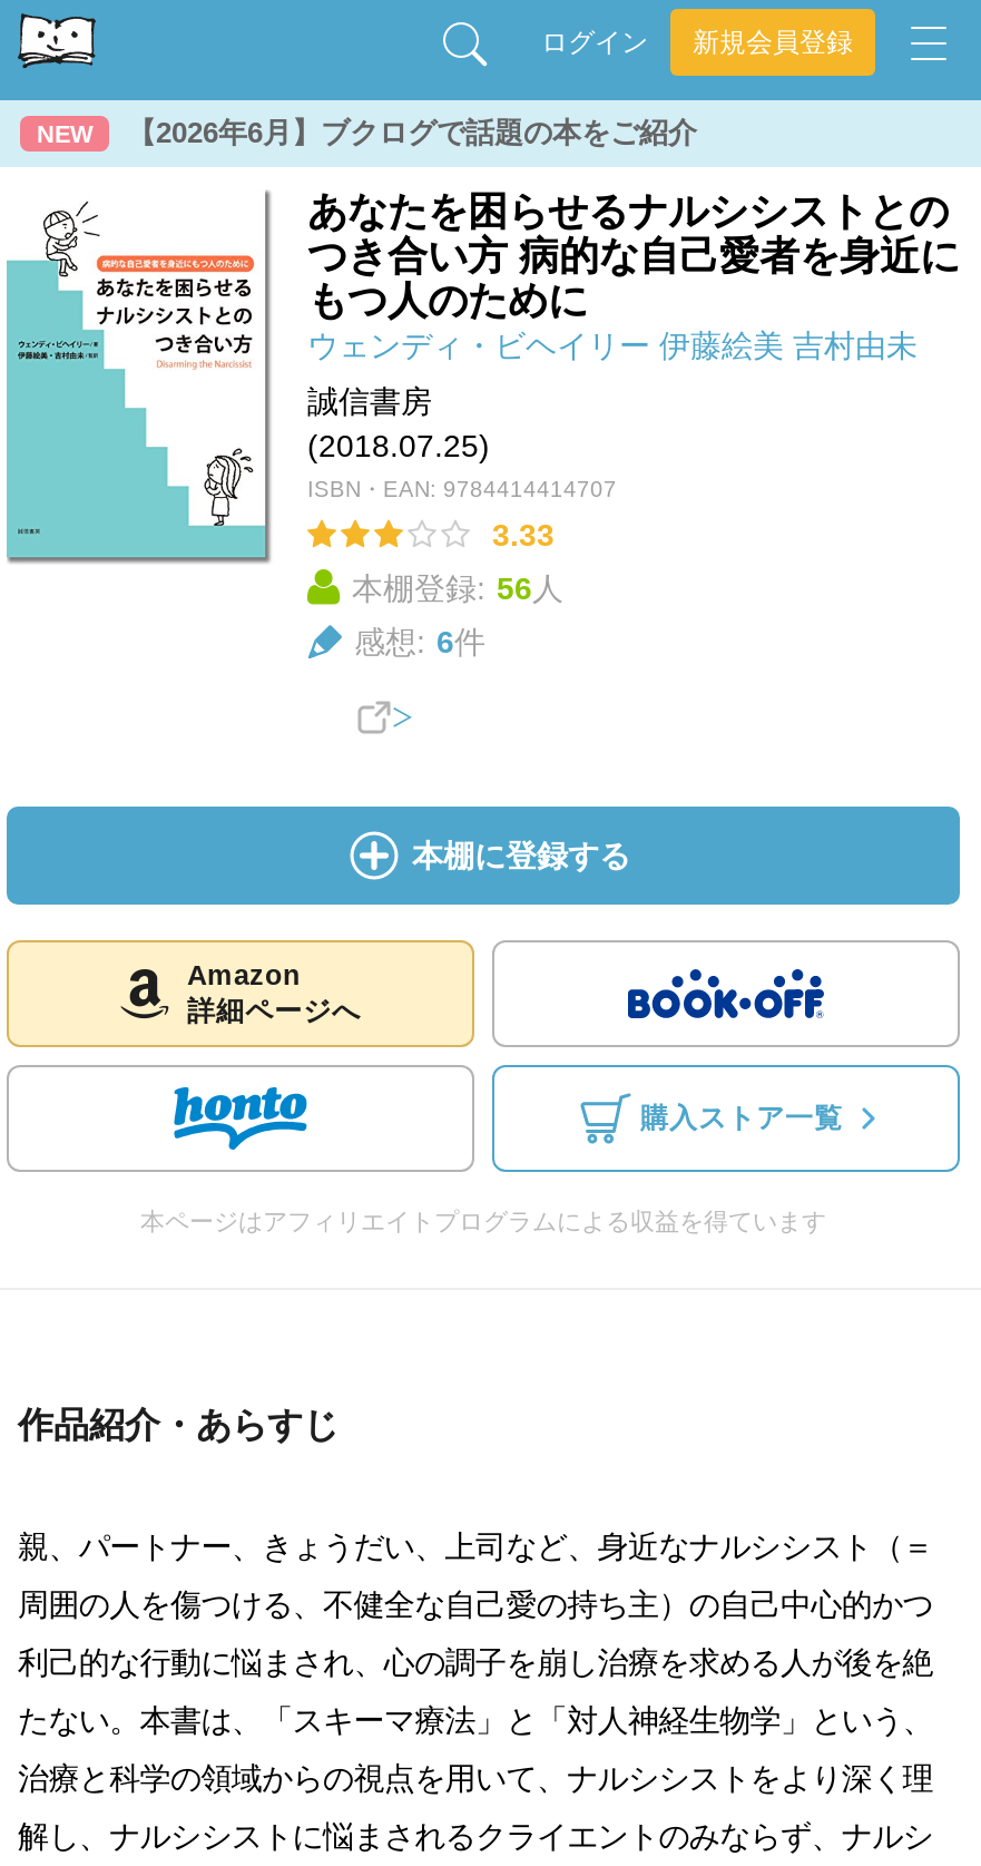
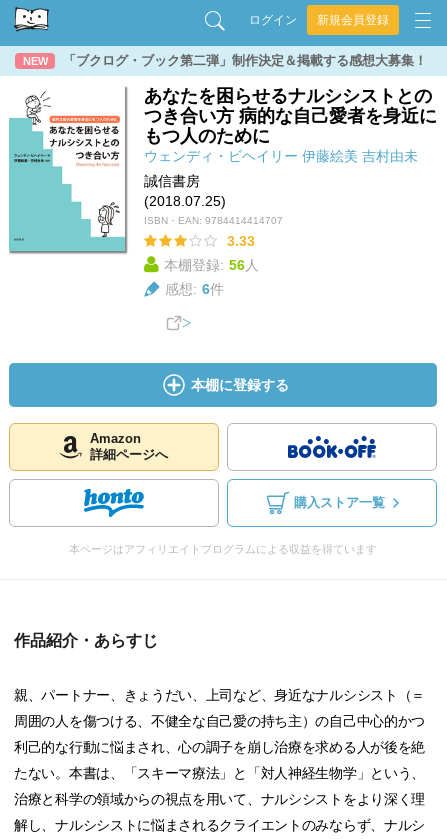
[127,116,697,149] 【2026年6月】ブクログで話題の本をご紹介 -> [63,53,427,68] 「ブクログ・ブック第二弾」制作決定＆掲載する感想大募集！

